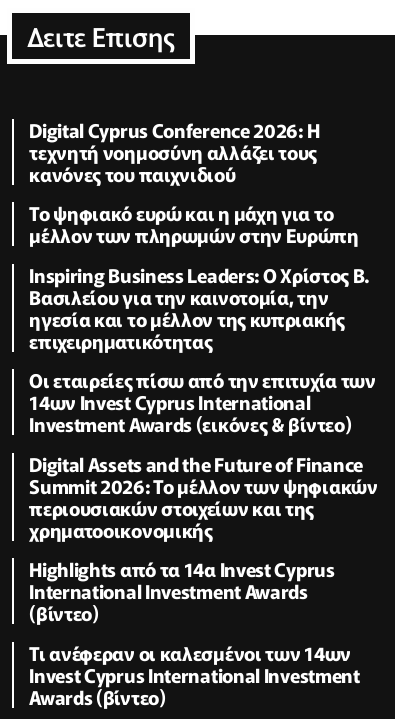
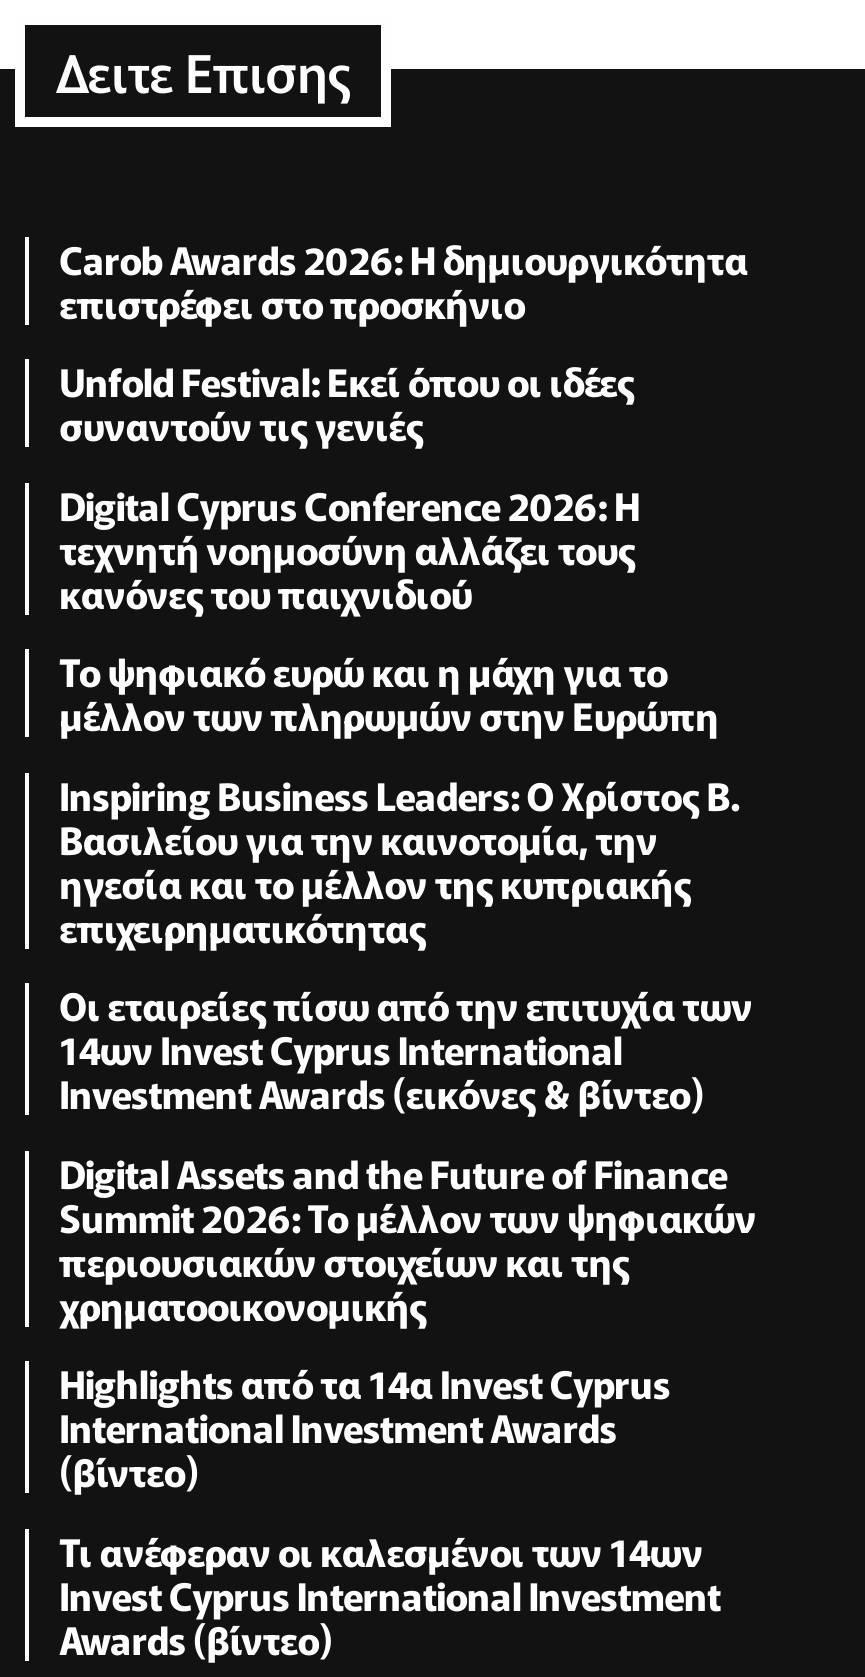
none -> [59,231,748,452] Carob Awards 2026: Η δημιουργικότητα | επιστρέφει στο προσκήνιο | Unfold Festival: Εκεί όπου οι ιδέες | συναντούν τις γενιές

